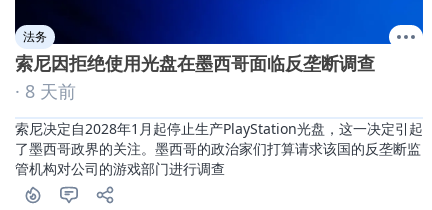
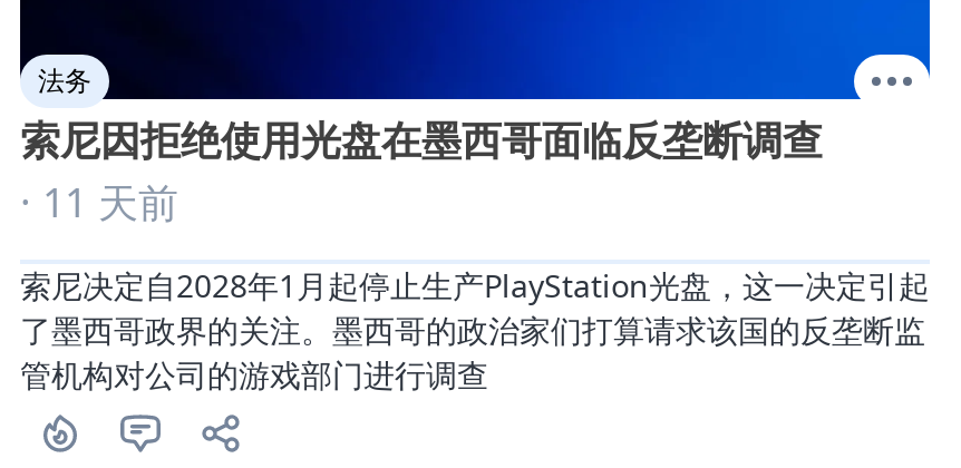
[15,79,76,103] · 8 天前 -> [20,175,178,229] · 11 天前

